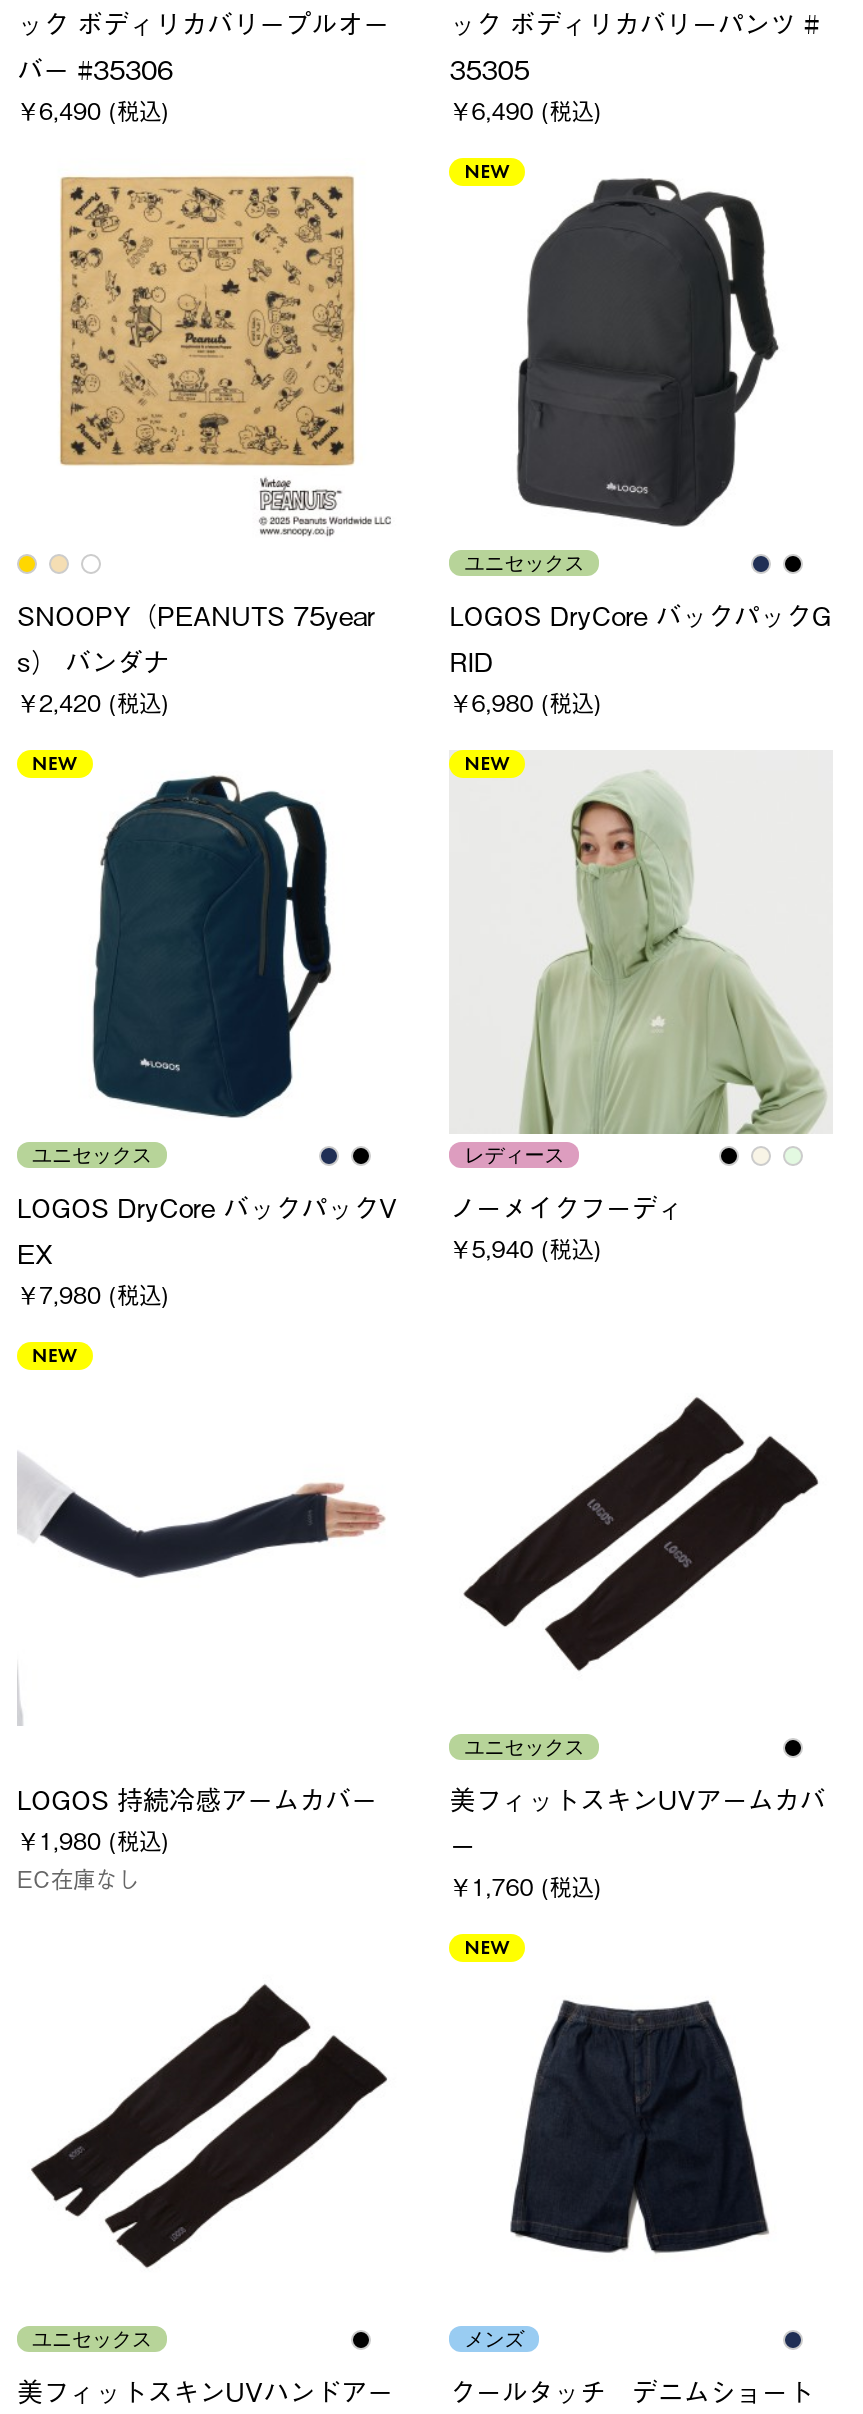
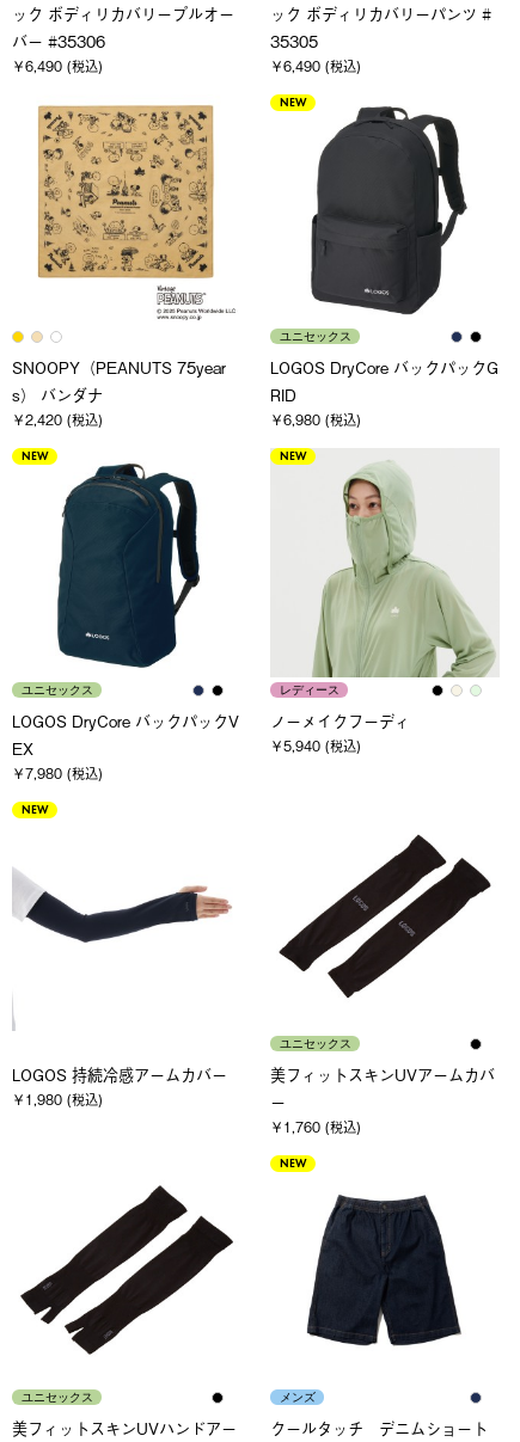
[17,1862,139,1894] EC在庫なし -> none

